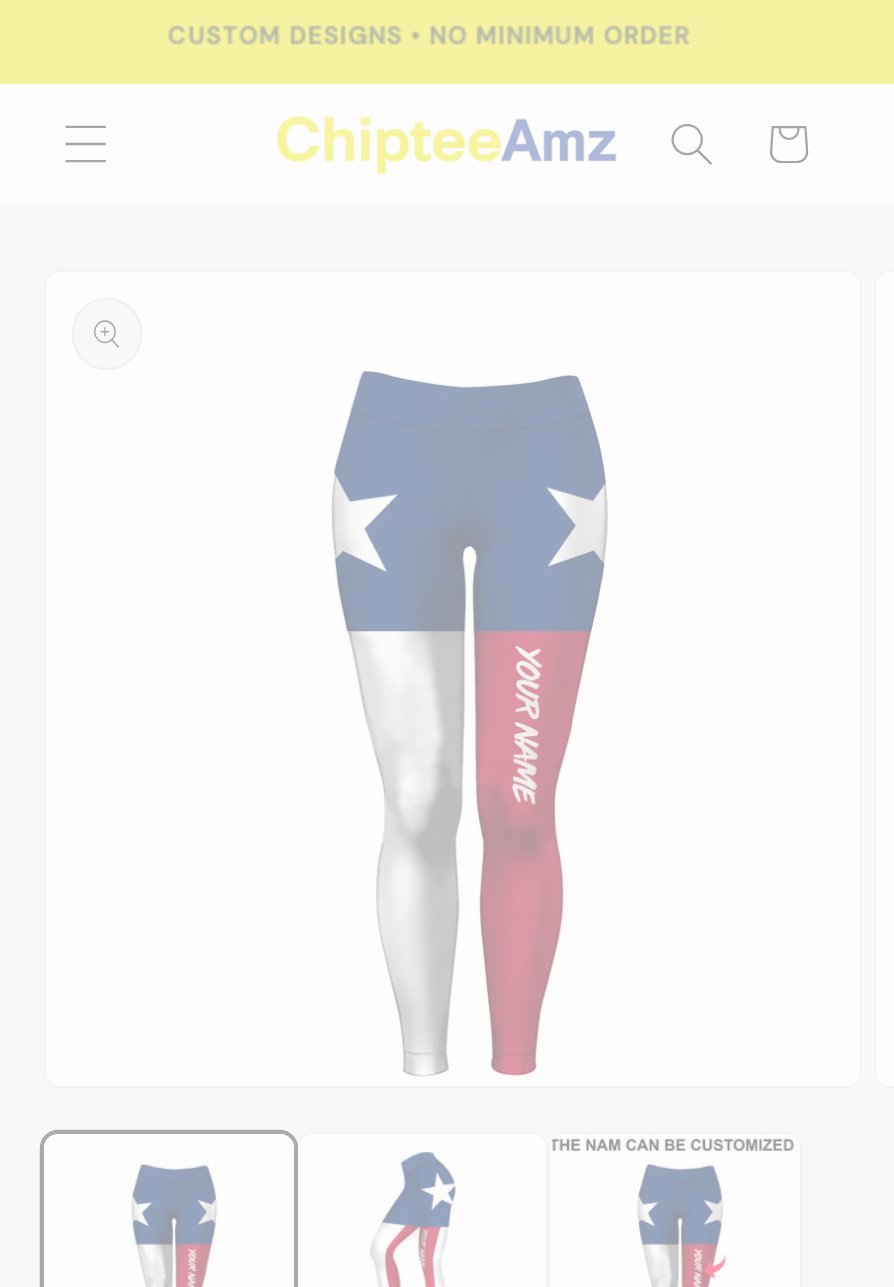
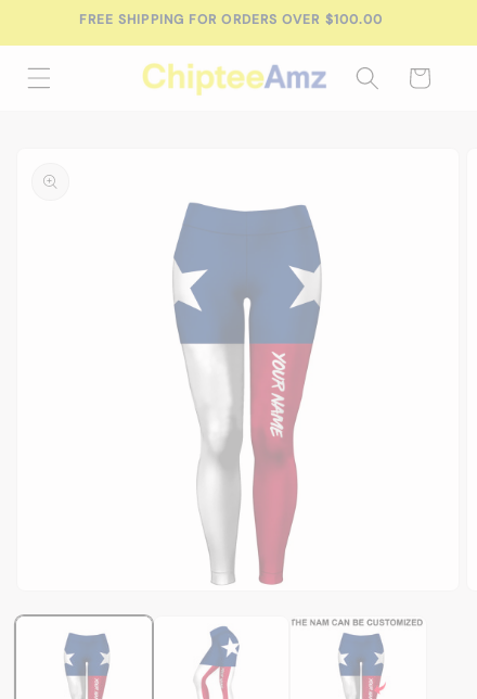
[179,20,701,52] CUSTOM DESIGNS • NO MINIMUM ORDER -> [81,11,386,28] FREE SHIPPING FOR ORDERS OVER $100.00

